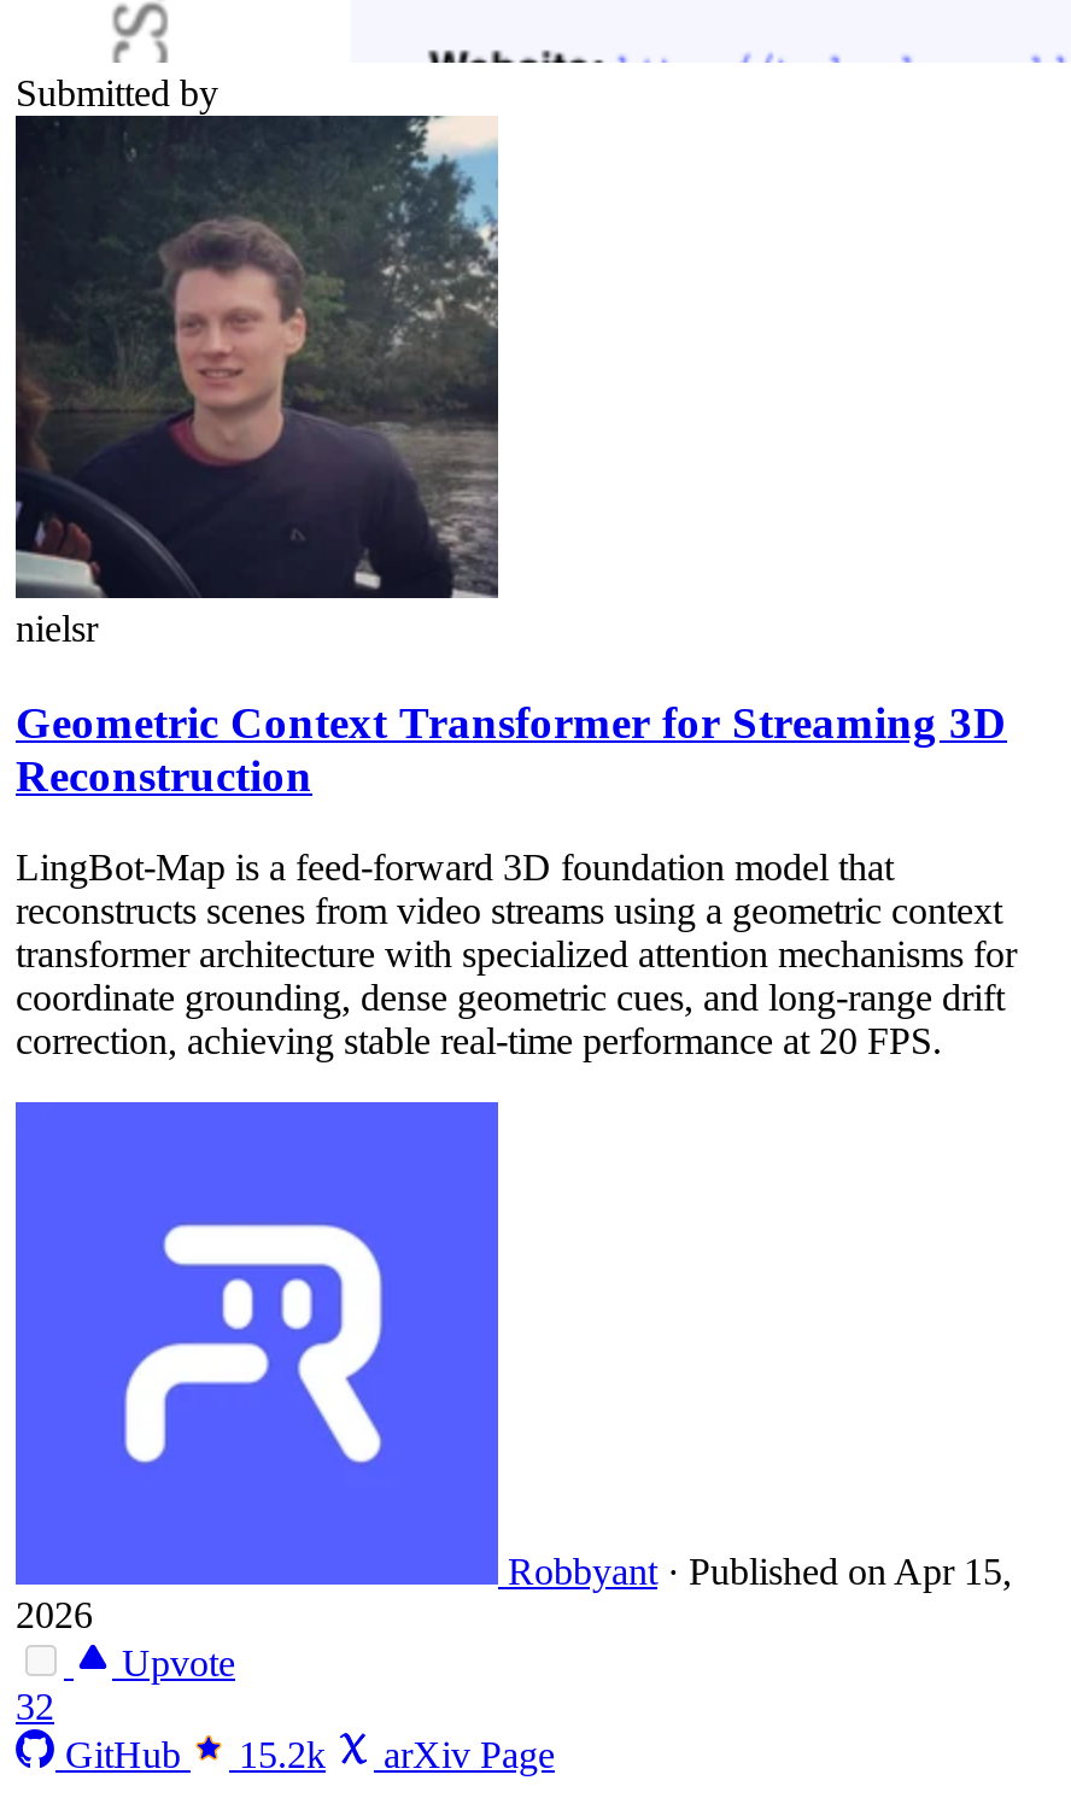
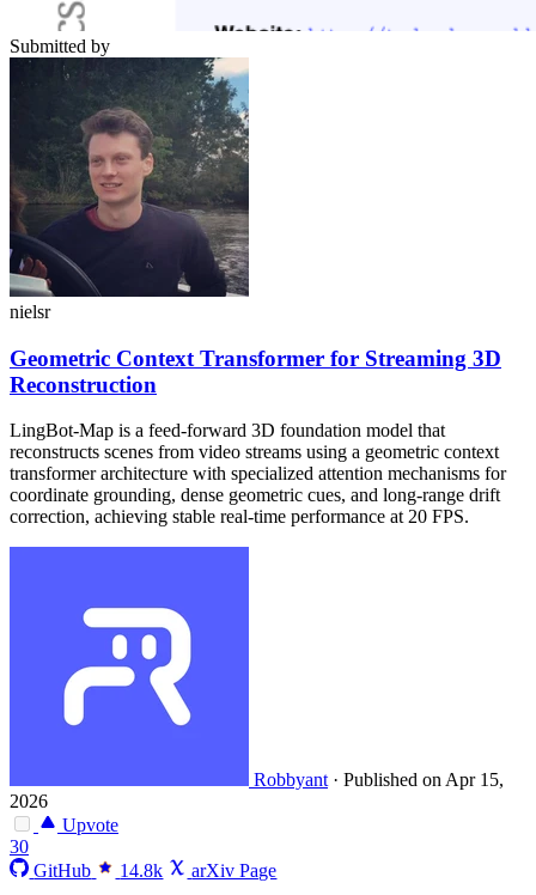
[16,1687,54,1728] 32 -> [10,837,29,857] 30
[65,1735,555,1776] GitHub 15.2k arXiv Page -> [34,861,277,881] GitHub 14.8k arXiv Page

